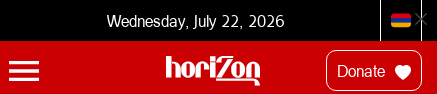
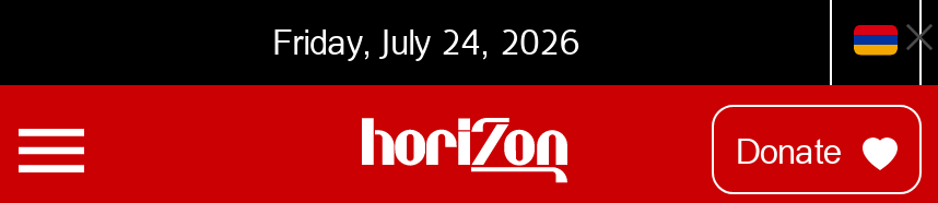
[107,10,284,29] Wednesday, July 22, 2026 -> [272,19,579,60] Friday, July 24, 2026

